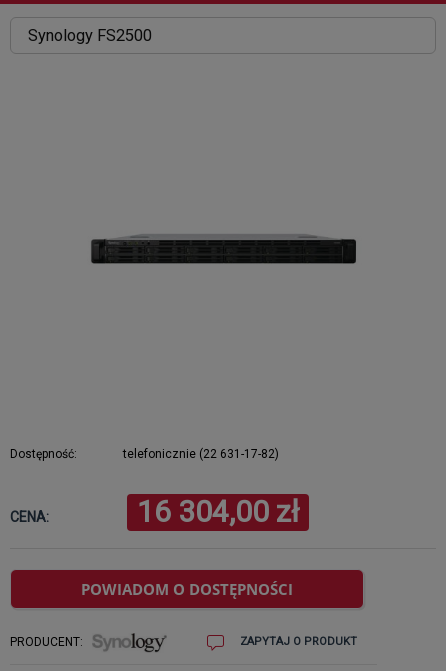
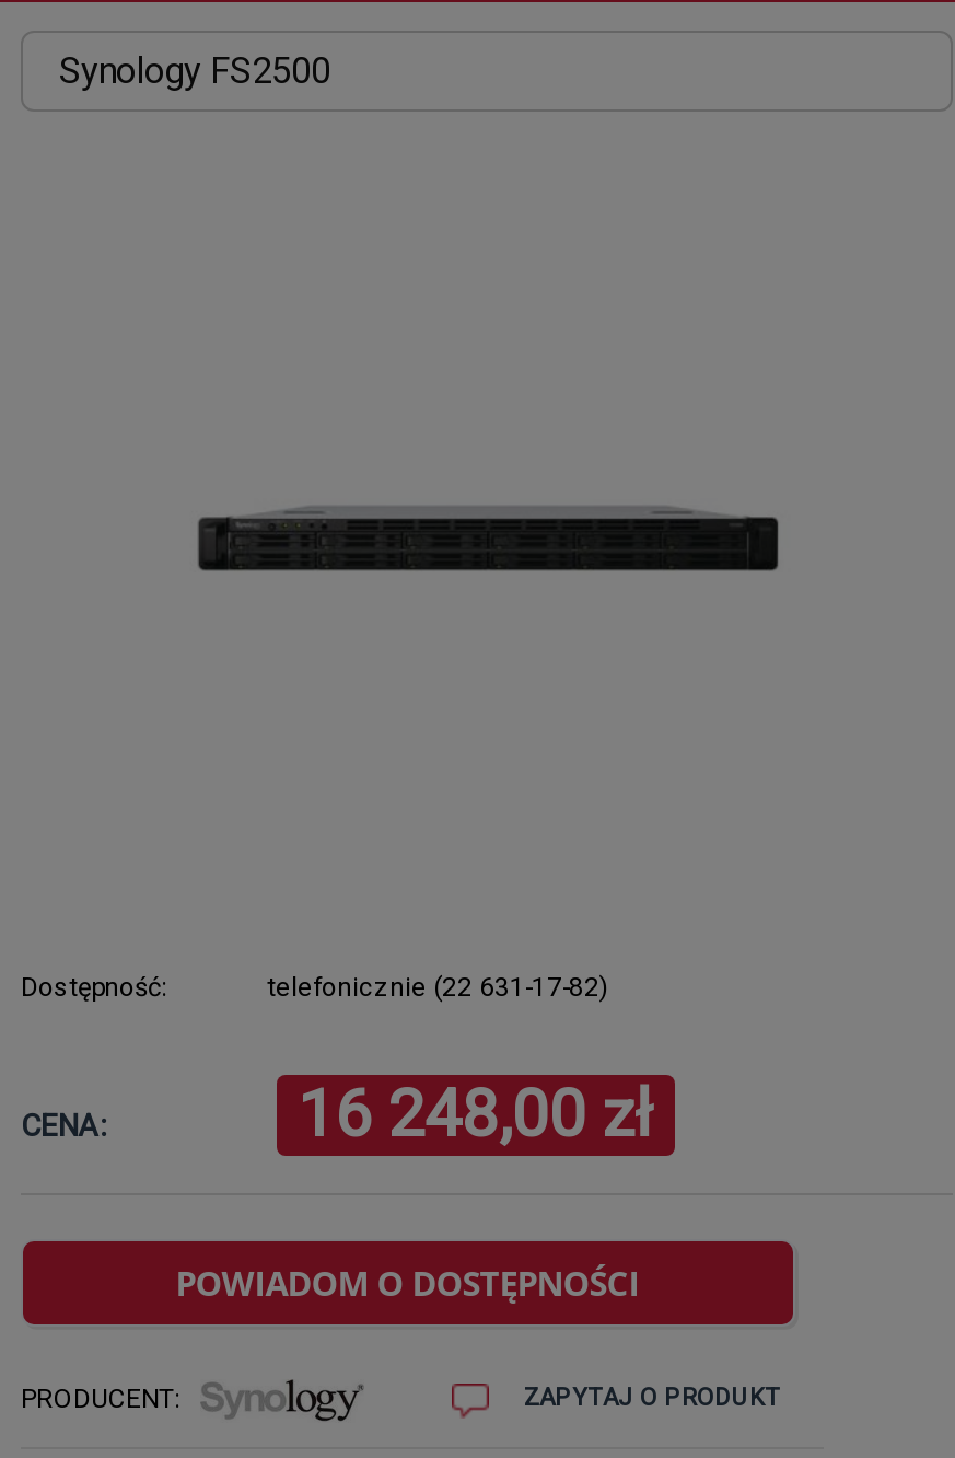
[136,494,298,529] 16 304,00 zł -> [298,1075,652,1152] 16 248,00 zł

